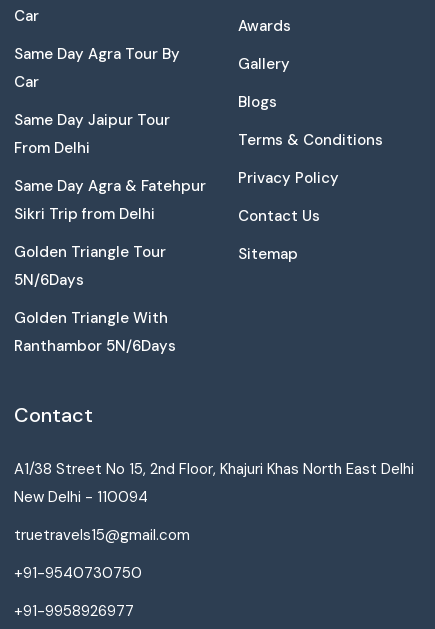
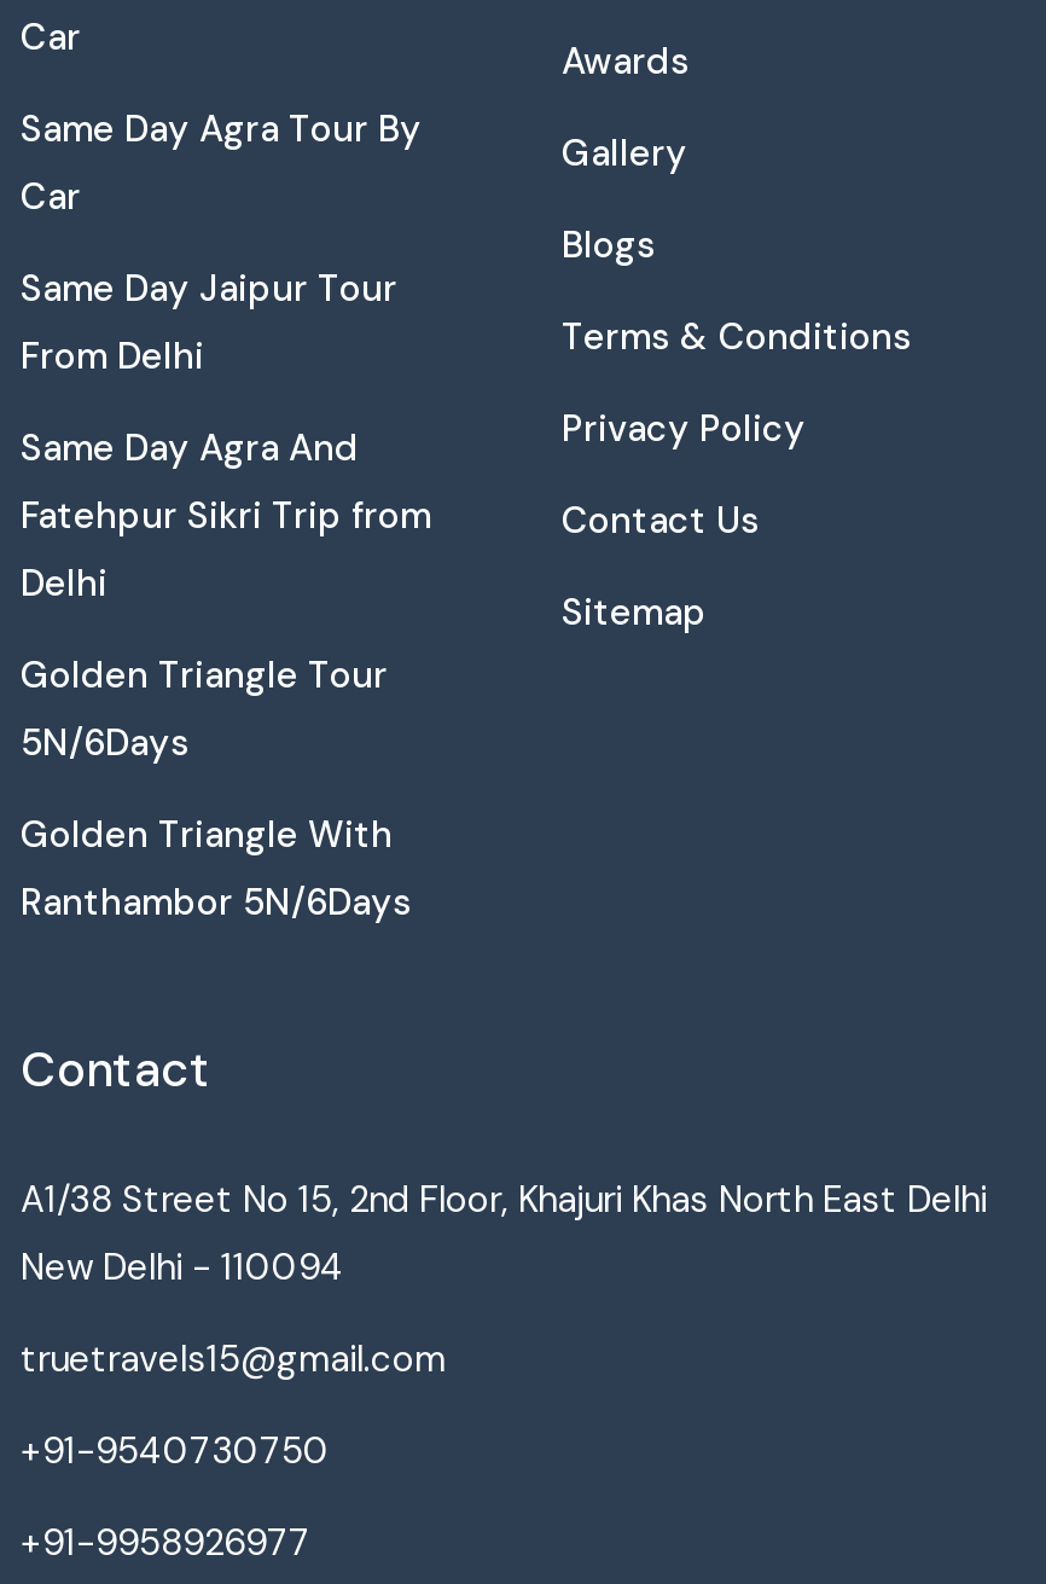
[14,175,206,223] Same Day Agra & Fatehpur | Sikri Trip from Delhi -> [21,423,431,607] Same Day Agra And | Fatehpur Sikri Trip from | Delhi

